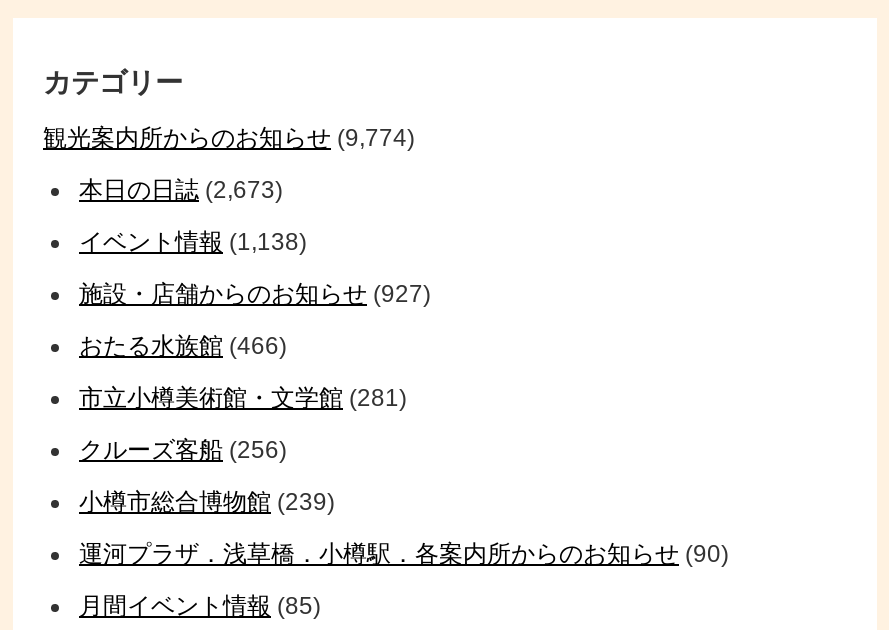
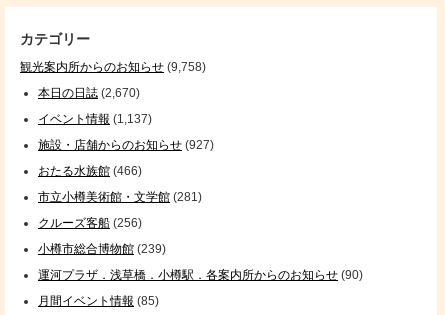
[43,124,415,152] 観光案内所からのお知らせ(9,774) -> [20,60,206,74] 観光案内所からのお知らせ(9,758)
[79,176,283,204] 本日の日誌(2,673) -> [38,86,140,100] 本日の日誌(2,670)
[79,228,307,256] イベント情報(1,138) -> [38,112,152,126] イベント情報(1,137)

